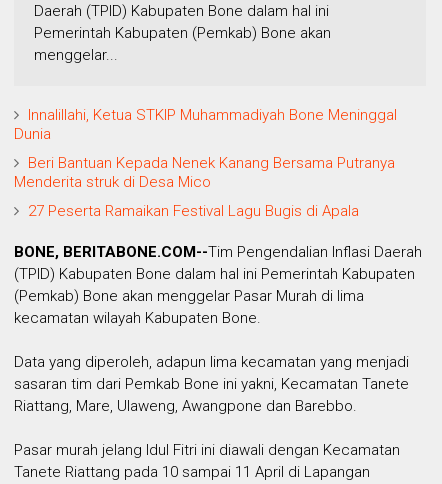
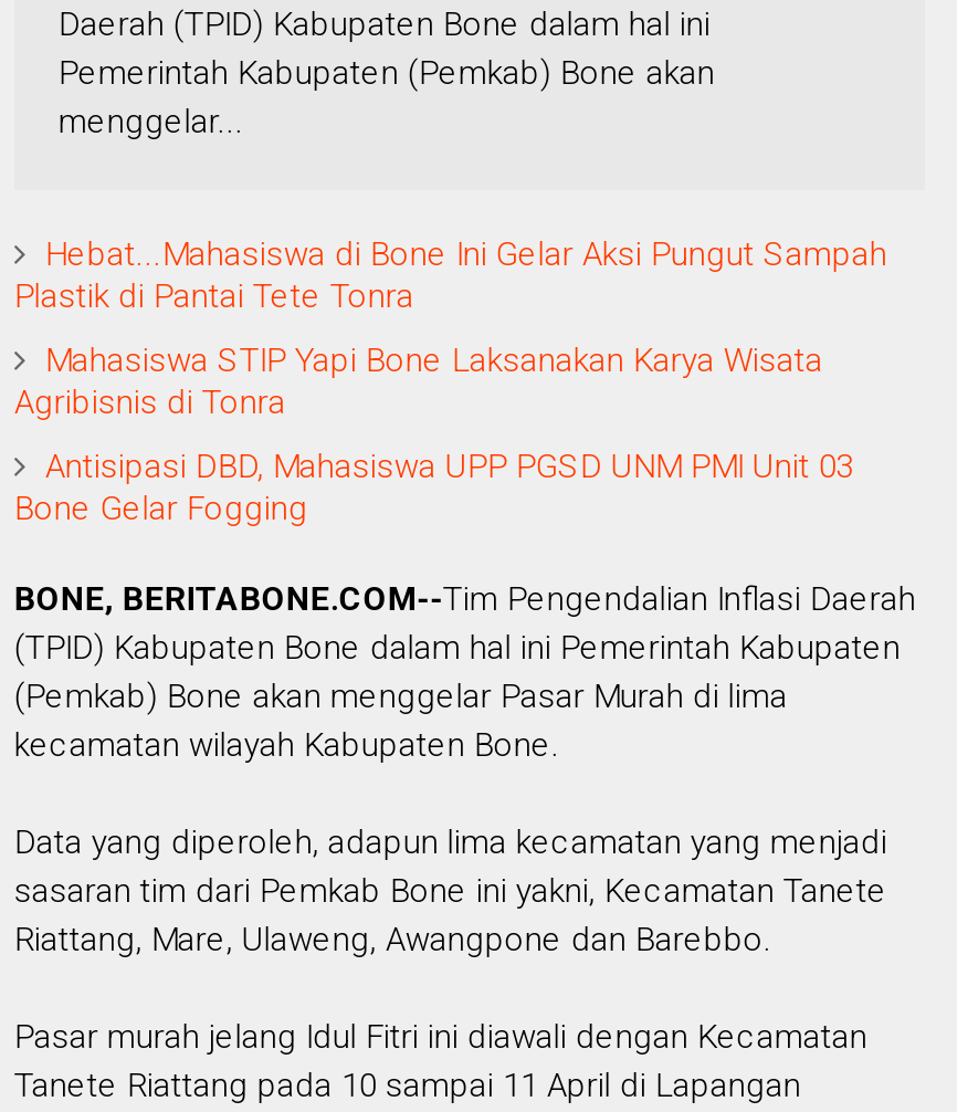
[14,106,397,143] Innalillahi, Ketua STKIP Muhammadiyah Bone Meninggal | Dunia -> [14,234,887,316] Hebat...Mahasiswa di Bone Ini Gelar Aksi Pungut Sampah | Plastik di Pantai Tete Tonra
[14,154,395,191] Beri Bantuan Kepada Nenek Kanang Bersama Putranya | Menderita struk di Desa Mico -> [14,340,823,422] Mahasiswa STIP Yapi Bone Laksanakan Karya Wisata | Agribisnis di Tonra
[28,202,359,220] 27 Peserta Ramaikan Festival Lagu Bugis di Apala -> [14,447,854,528] Antisipasi DBD, Mahasiswa UPP PGSD UNM PMI Unit 03 | Bone Gelar Fogging

